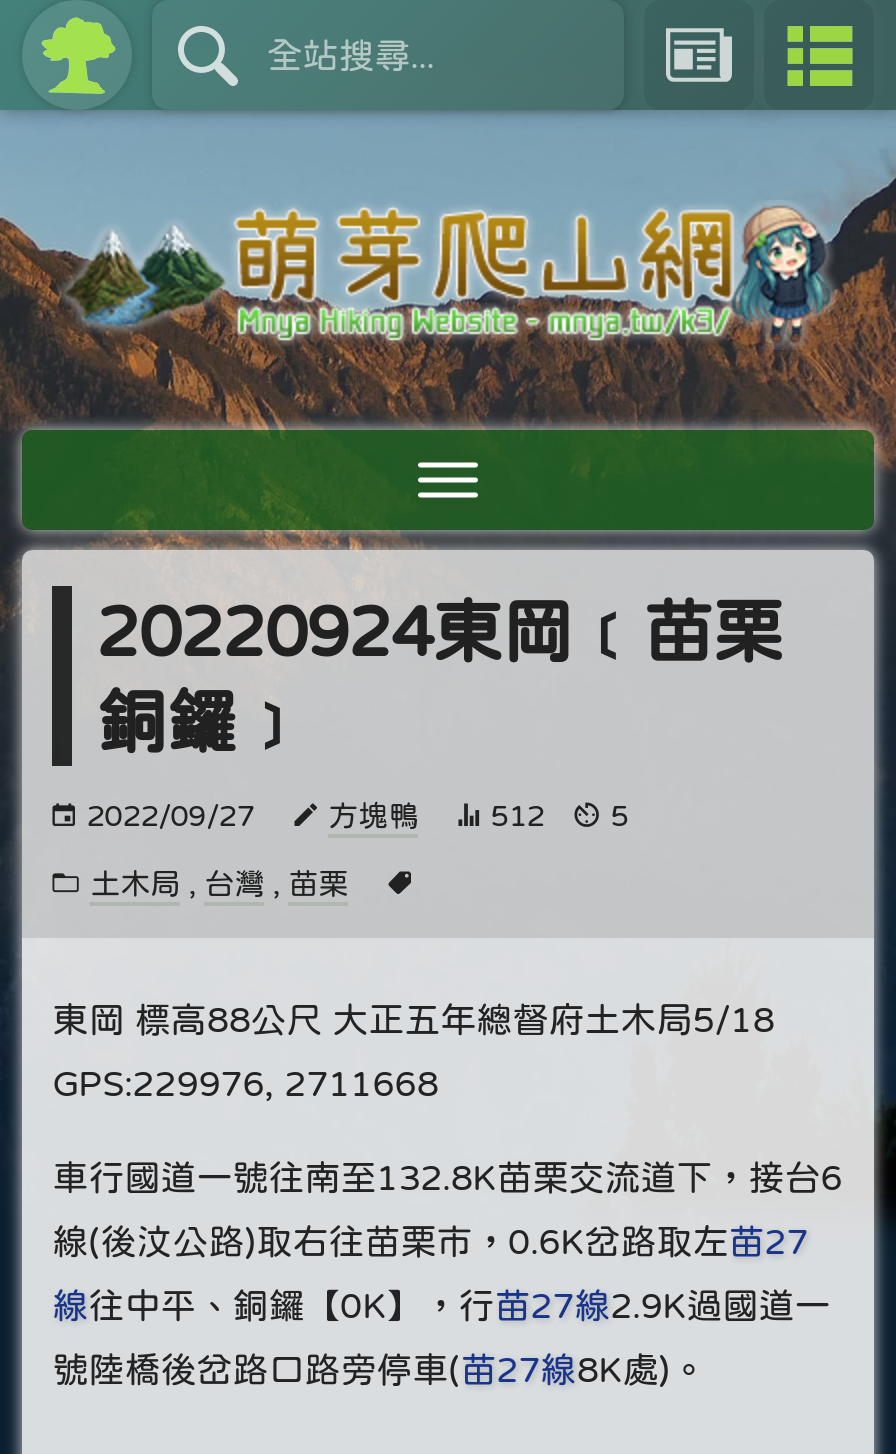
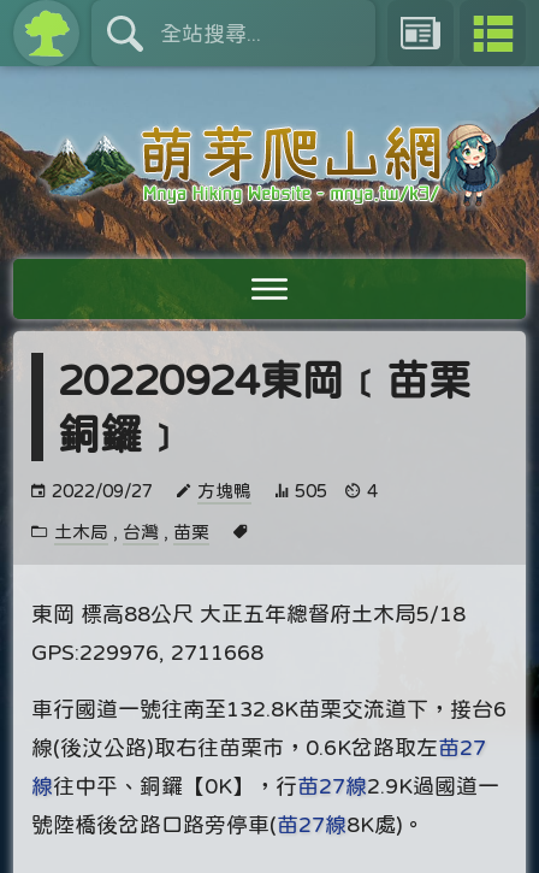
[482,800,544,830] 512 -> [290,482,327,500] 505
[602,800,628,830] 5 -> [362,482,378,500] 4

